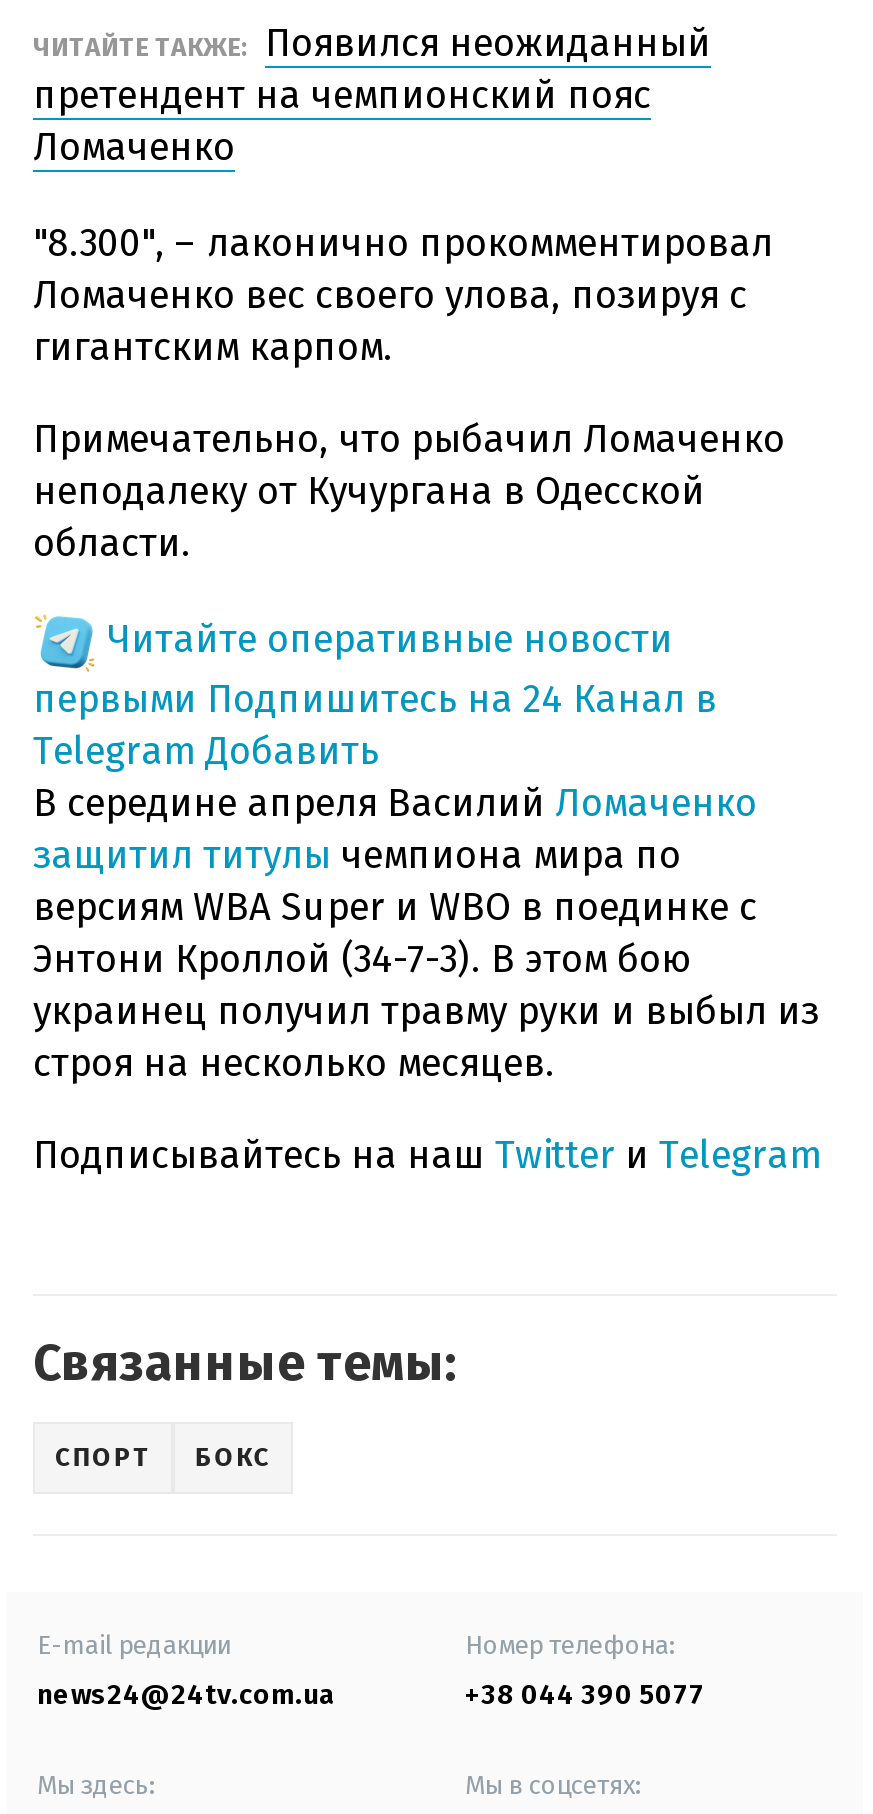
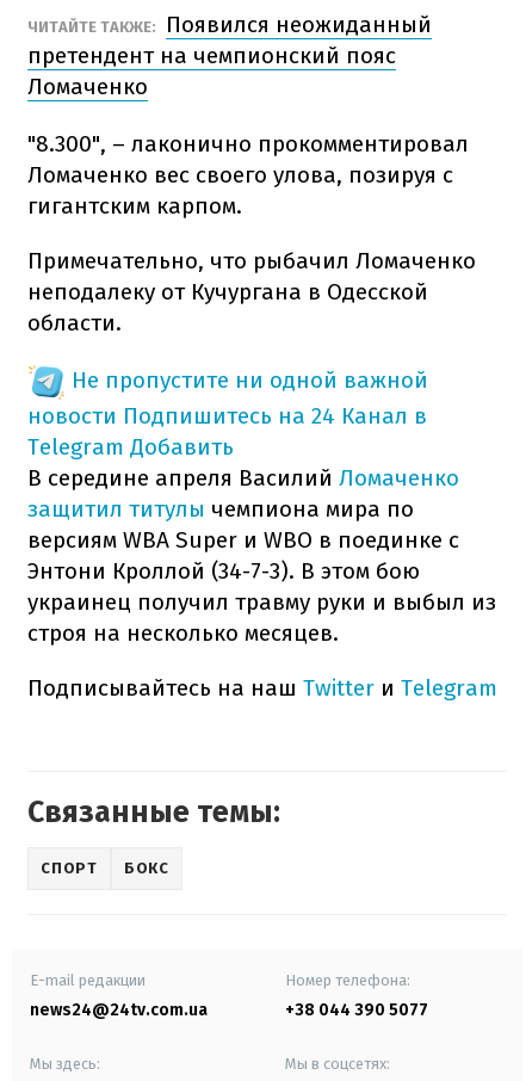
[33,615,717,721] Читайте оперативные новости | первыми Подпишитесь на 24 Канал в -> [27,366,428,429] Не пропустите ни одной важной | новости Подпишитесь на 24 Канал в

